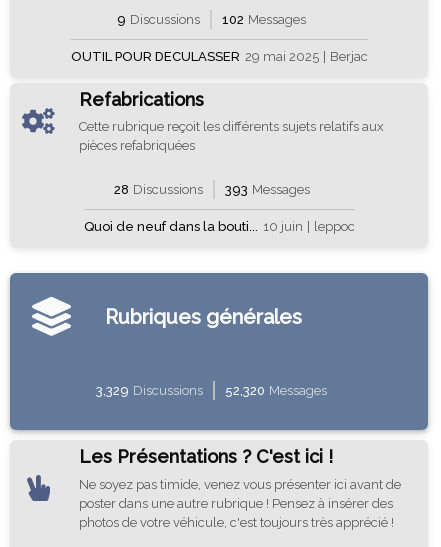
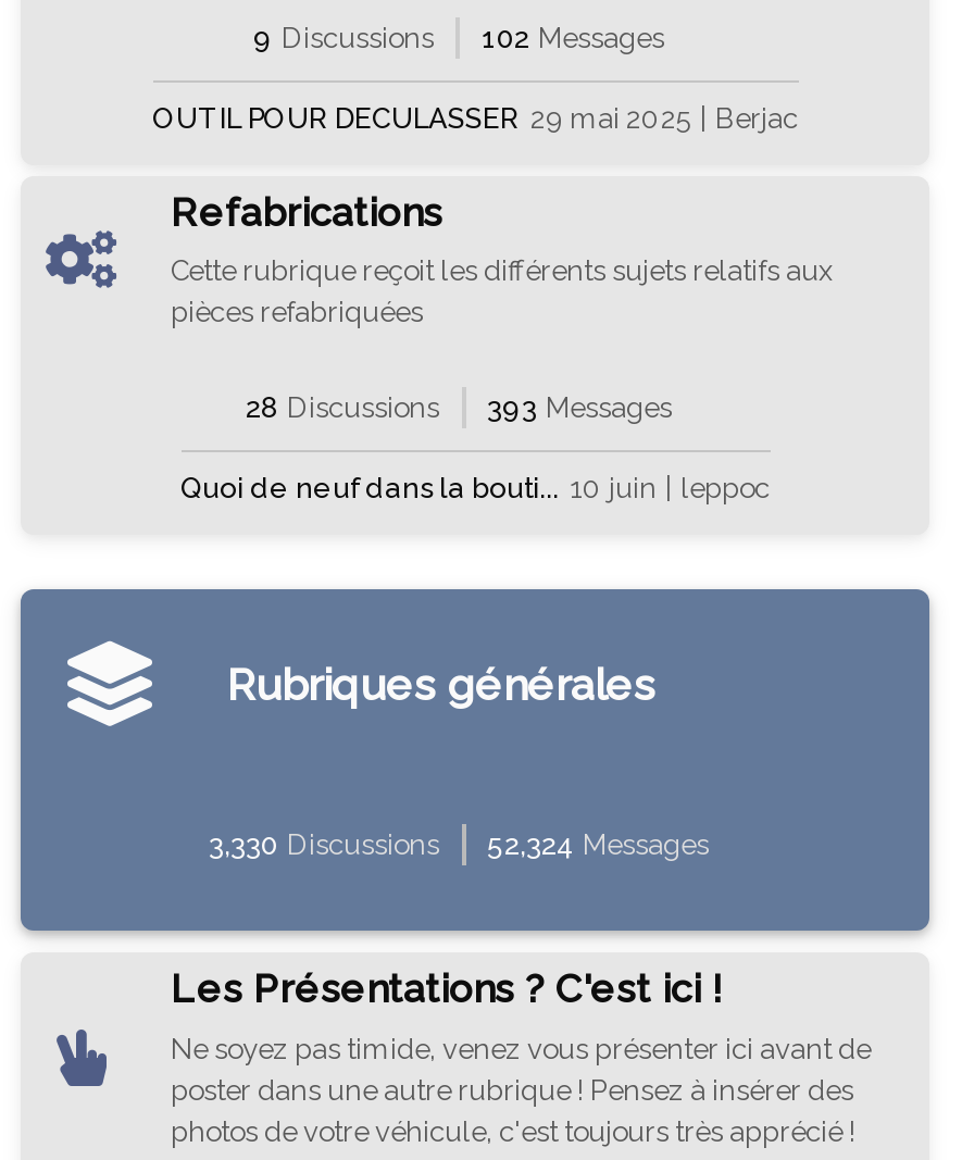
[96,383,203,398] 3,329 Discussions -> [209,828,439,861] 3,330 Discussions
[225,383,327,398] 52,320 Messages -> [487,828,709,861] 52,324 Messages

